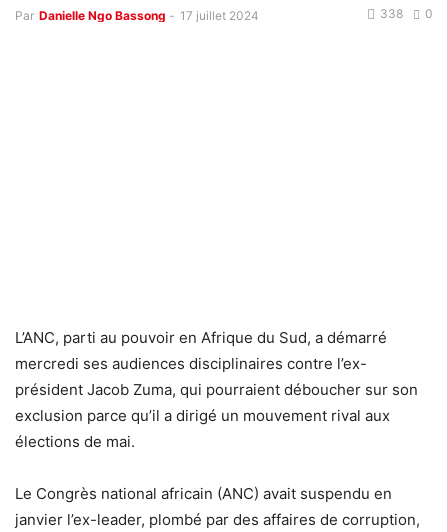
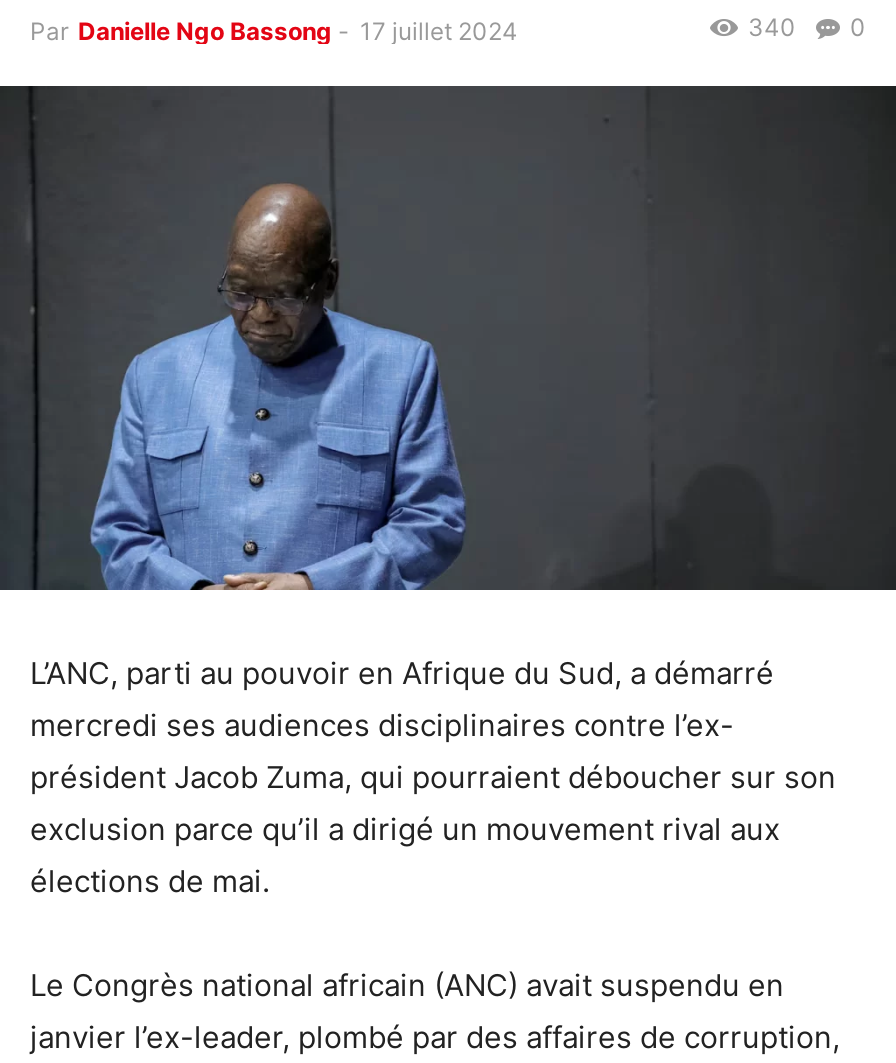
[380,6,433,21] 338 0 -> [748,12,866,42] 340 0
none -> [6,84,890,594] [image]

